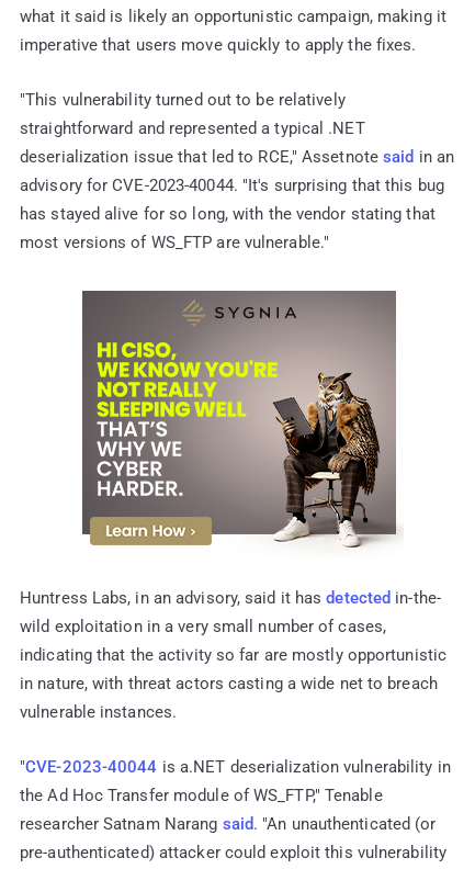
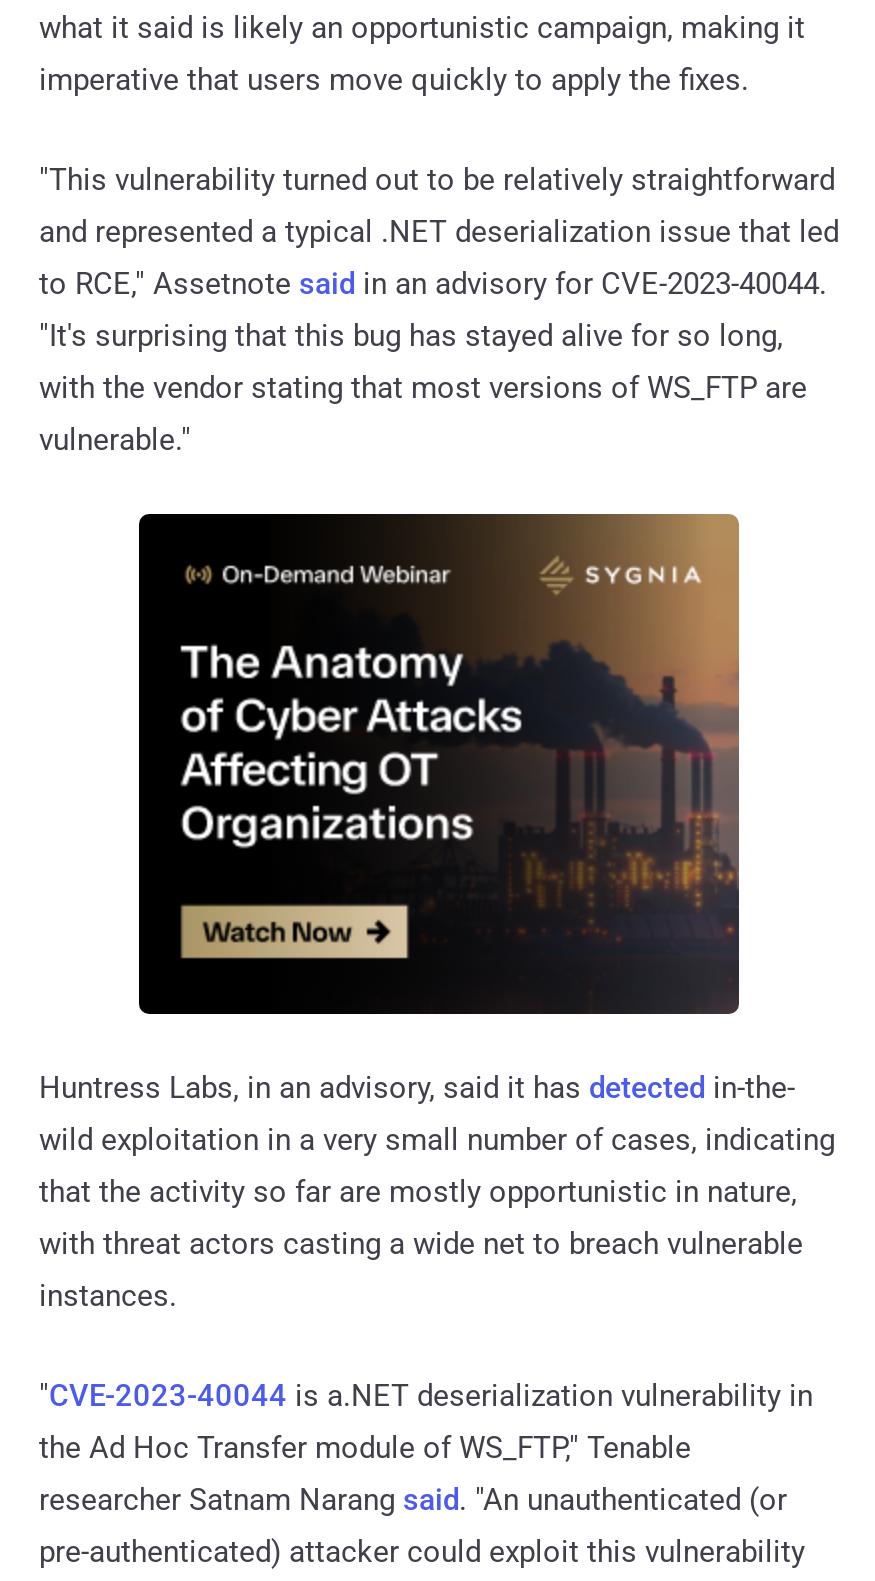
[75,283,404,557] [image] -> [137,512,741,1016] [image]

